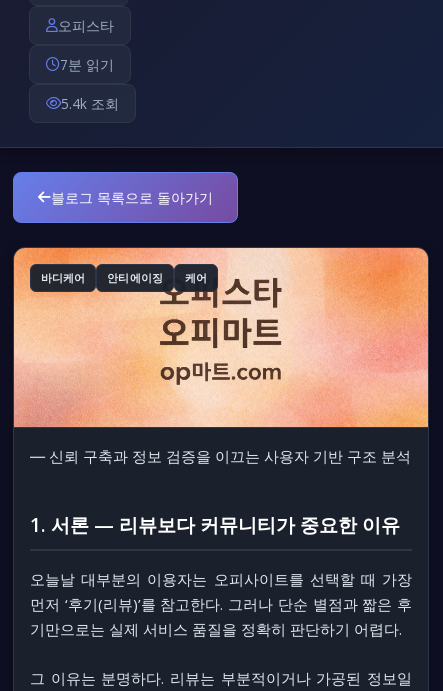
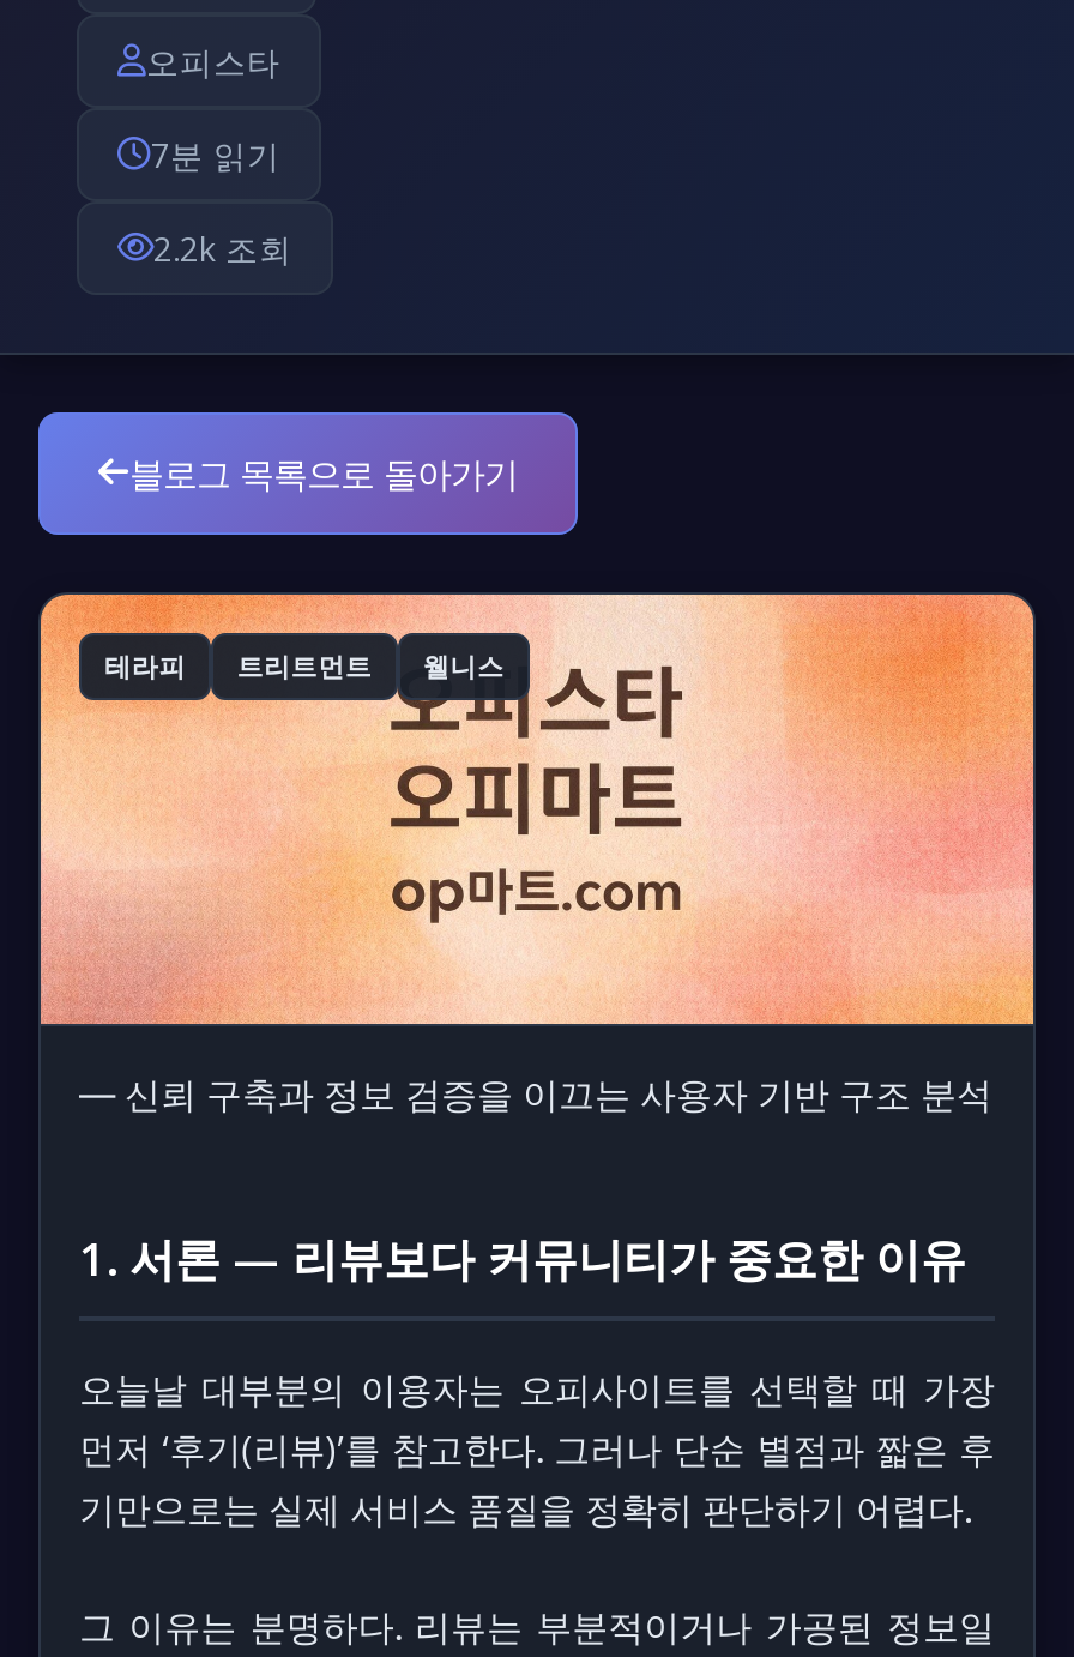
[61,94,119,113] 5.4k 조회 -> [153,225,292,271] 2.2k 조회
[41,270,207,285] 바디케어 | 안티에이징 | 케어 -> [105,648,504,684] 테라피 | 트리트먼트 | 웰니스

